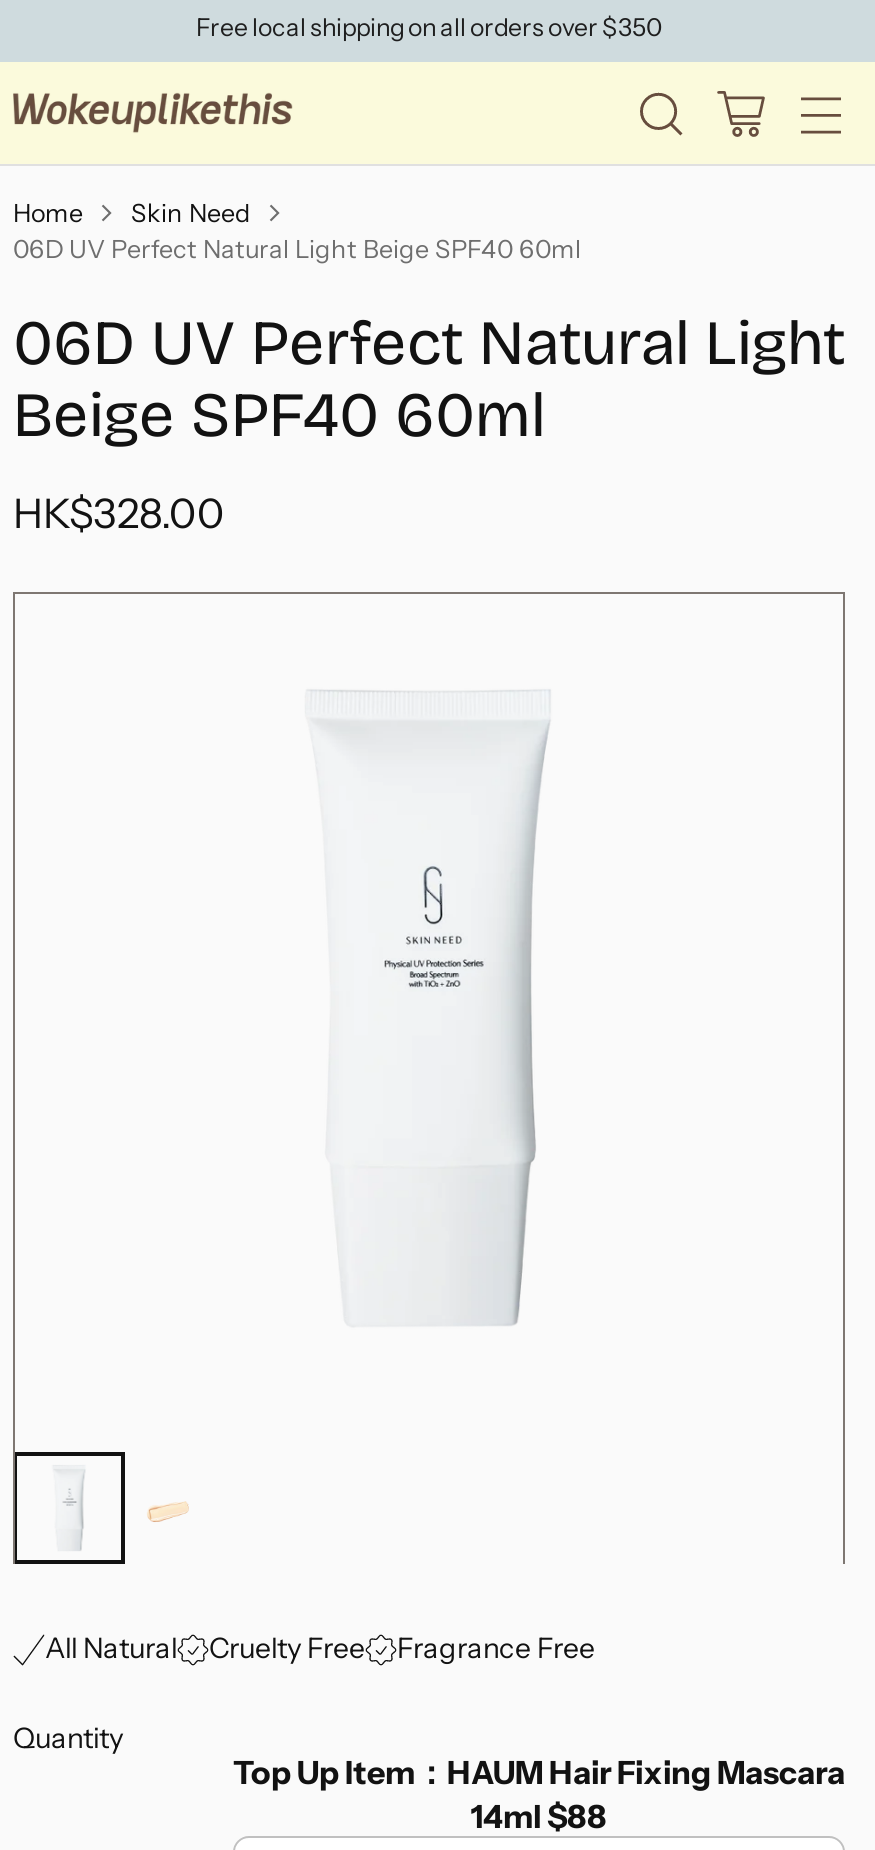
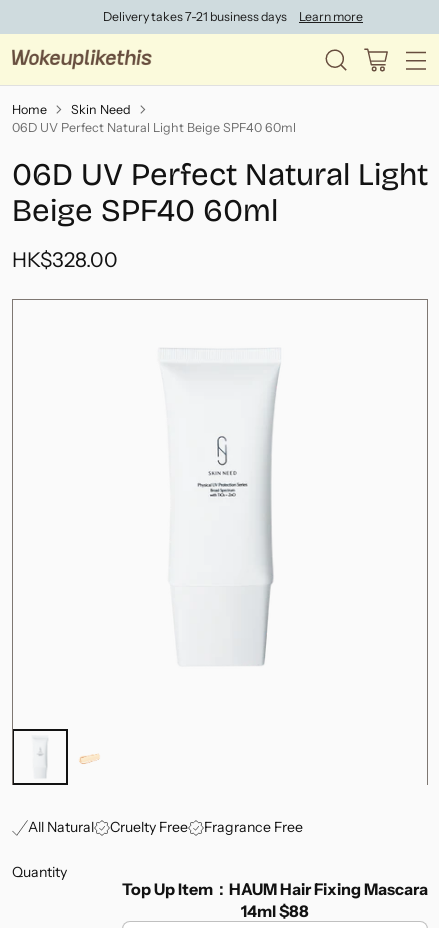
[196,12,662,42] Free local shipping on all orders over $350 -> [103,9,363,24] Delivery takes 7-21 business days | Learn more

